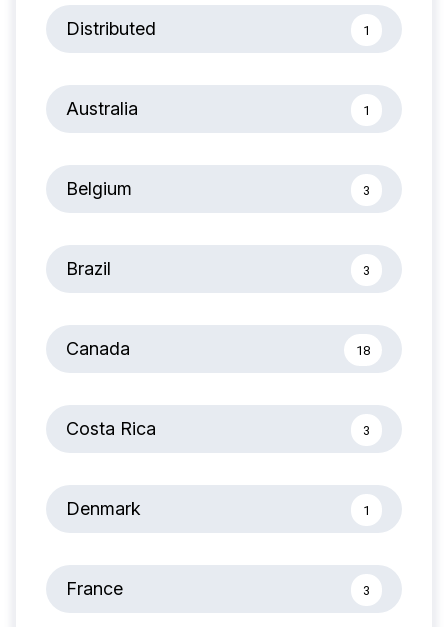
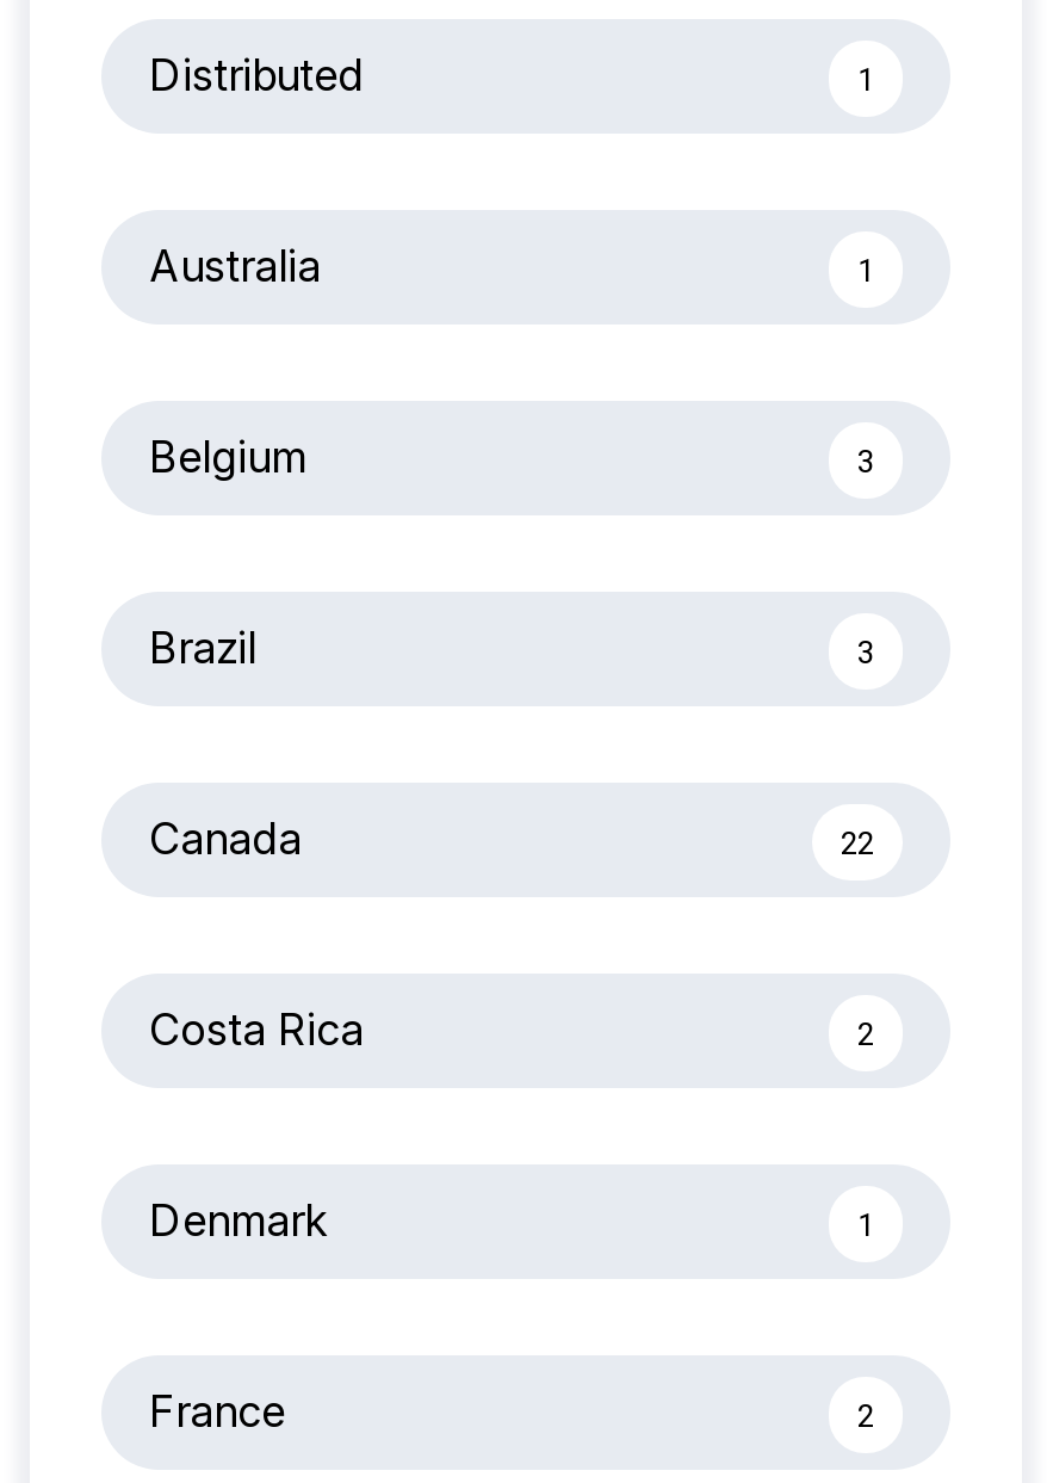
[356,342,370,357] 18 -> [841,824,874,860] 22
[363,422,370,437] 3 -> [857,1015,874,1051] 2
[363,582,370,597] 3 -> [857,1397,874,1433] 2

